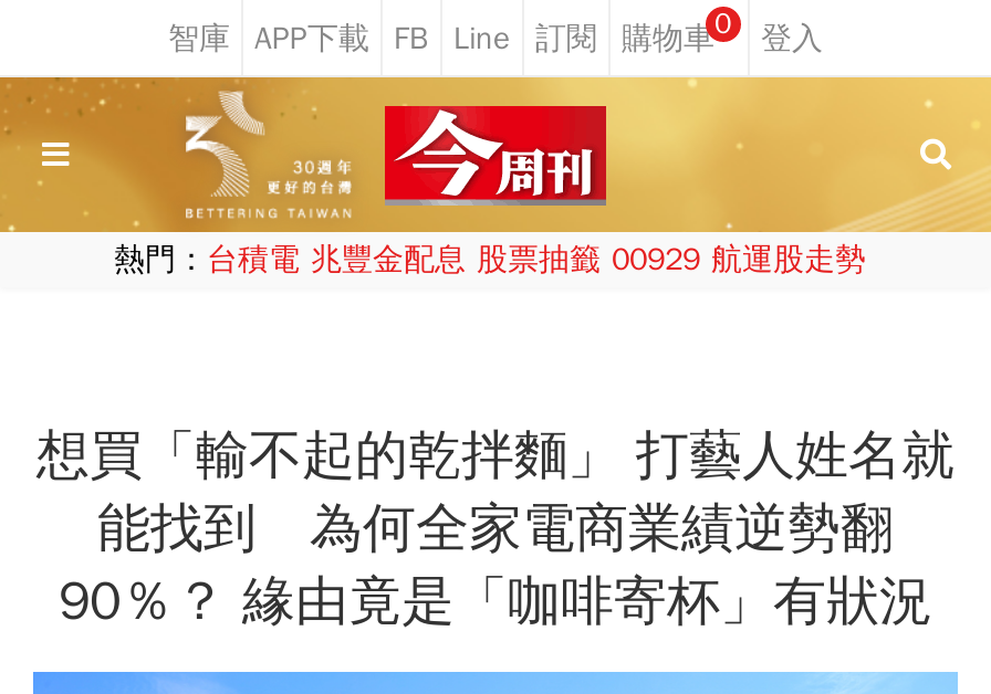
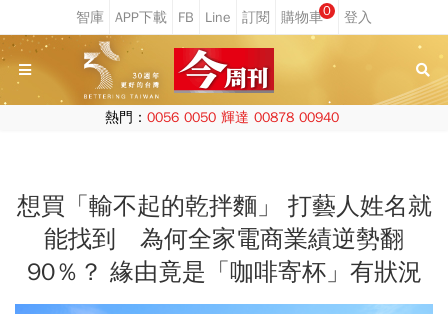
[114,241,866,278] 熱門：台積電 兆豐金配息 股票抽籤 00929 航運股走勢 -> [104,109,338,126] 熱門：0056 0050 輝達 00878 00940

